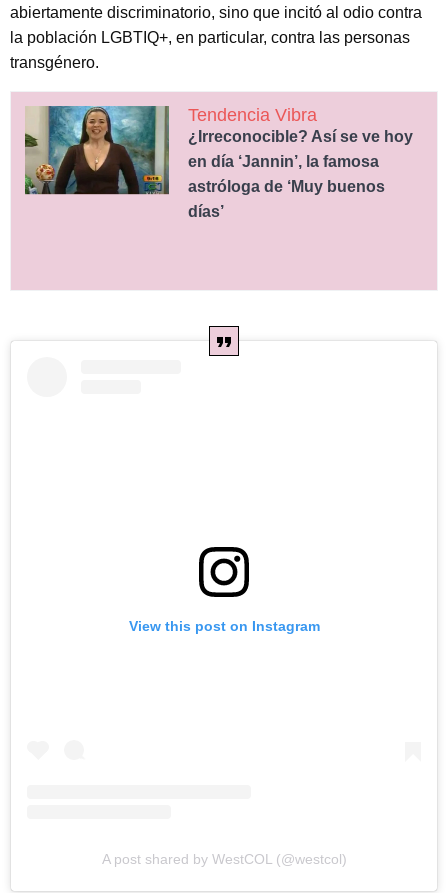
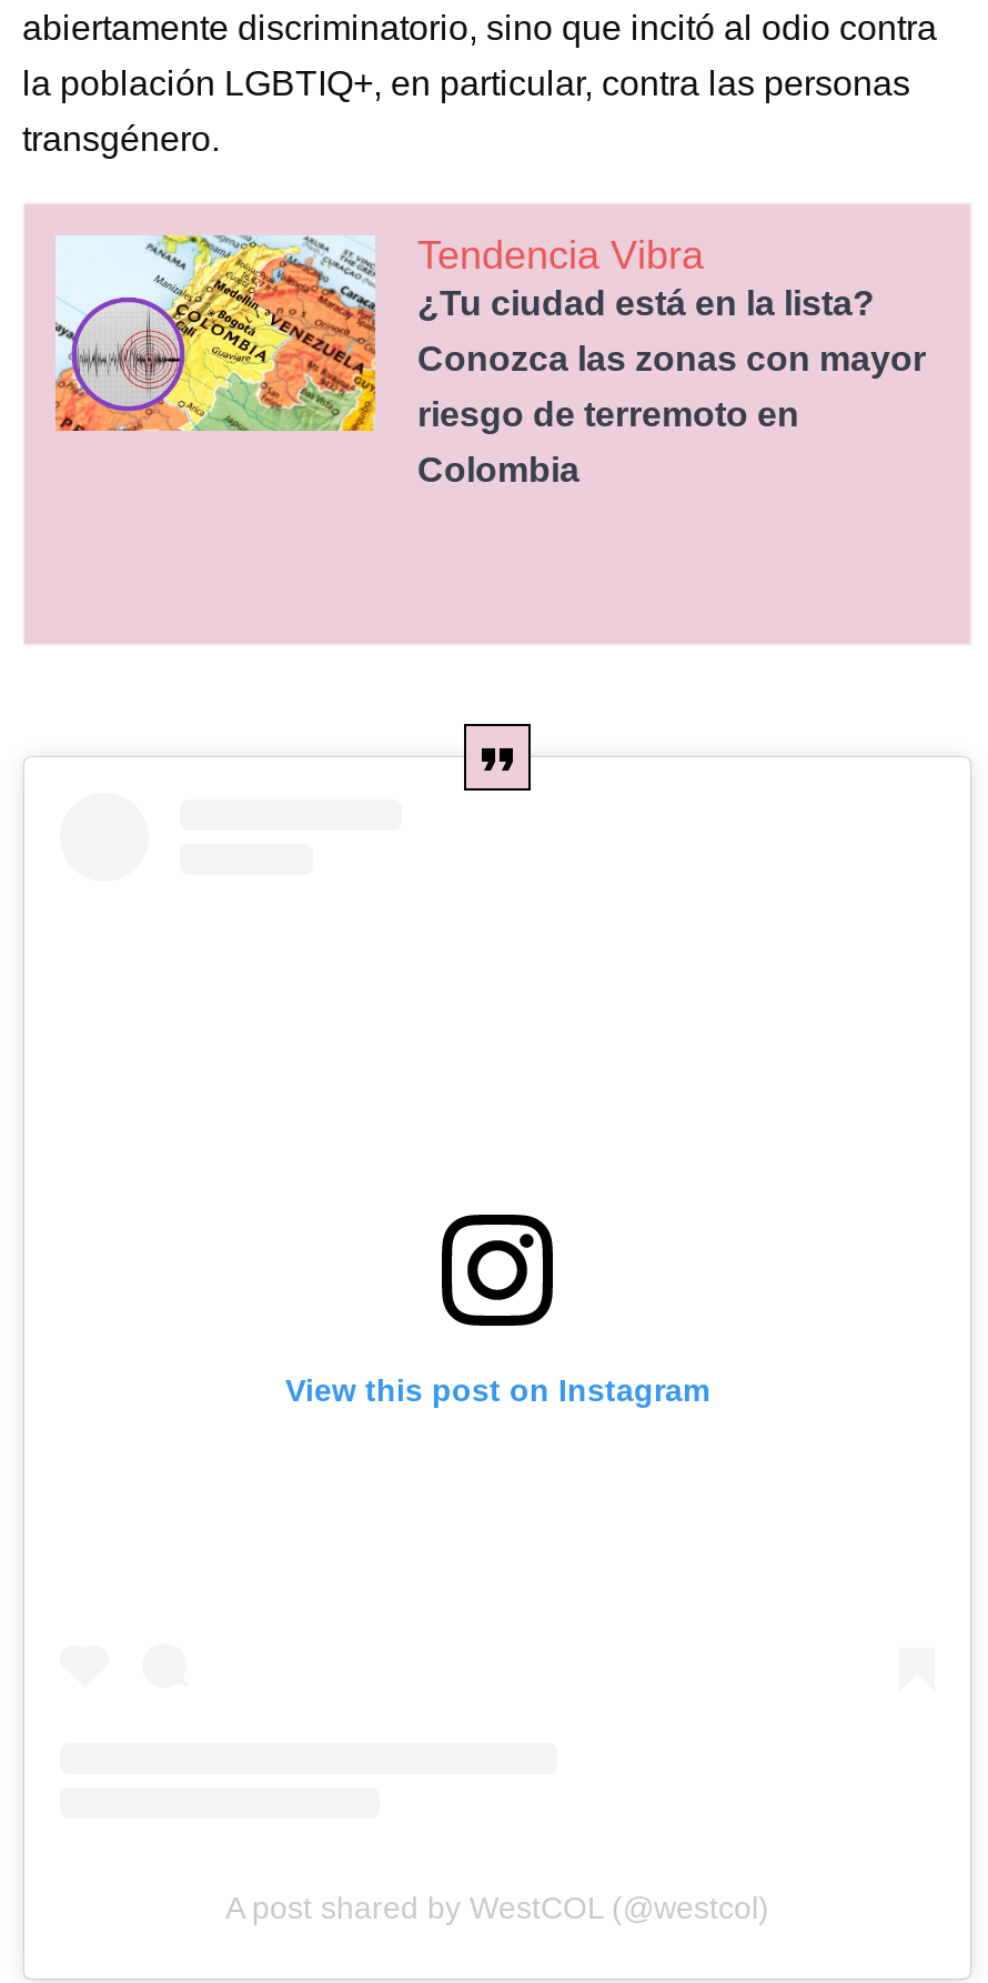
[24,105,413,195] [image] | ¿Irreconocible? Así se ve hoy -> [53,233,875,433] [image] | ¿Tu ciudad está en la lista?
[188,153,379,170] en día ‘Jannin’, la famosa -> [417,341,926,378] Conozca las zonas con mayor
[188,178,385,195] astróloga de ‘Muy buenos -> [417,396,799,434] riesgo de terremoto en
[188,203,224,220] días’ -> [417,452,579,489] Colombia

